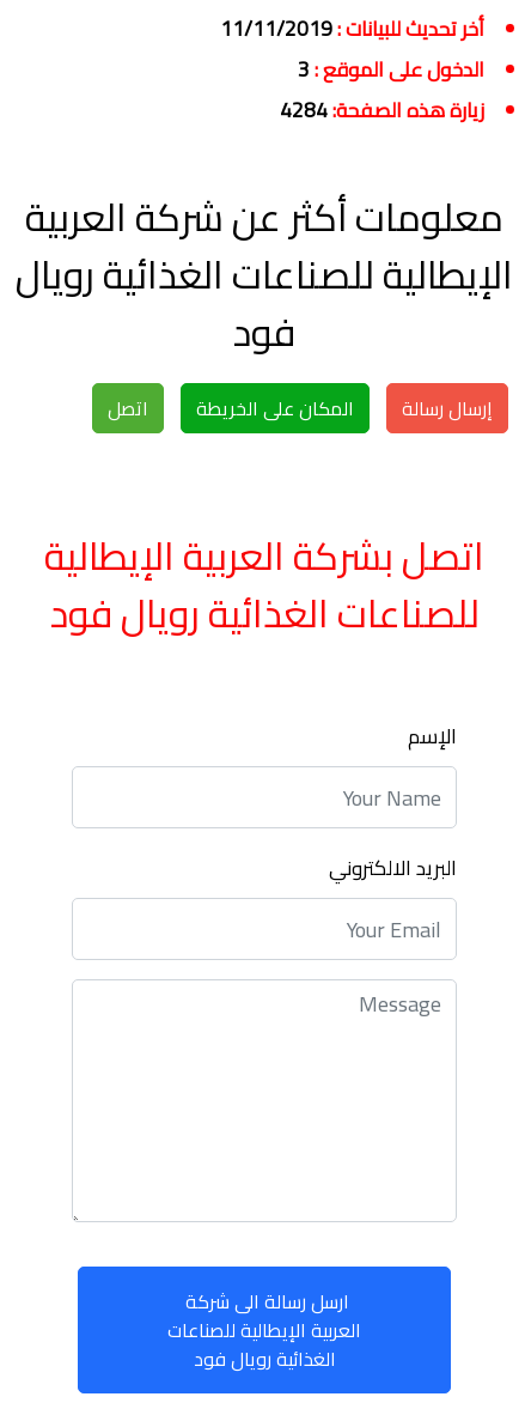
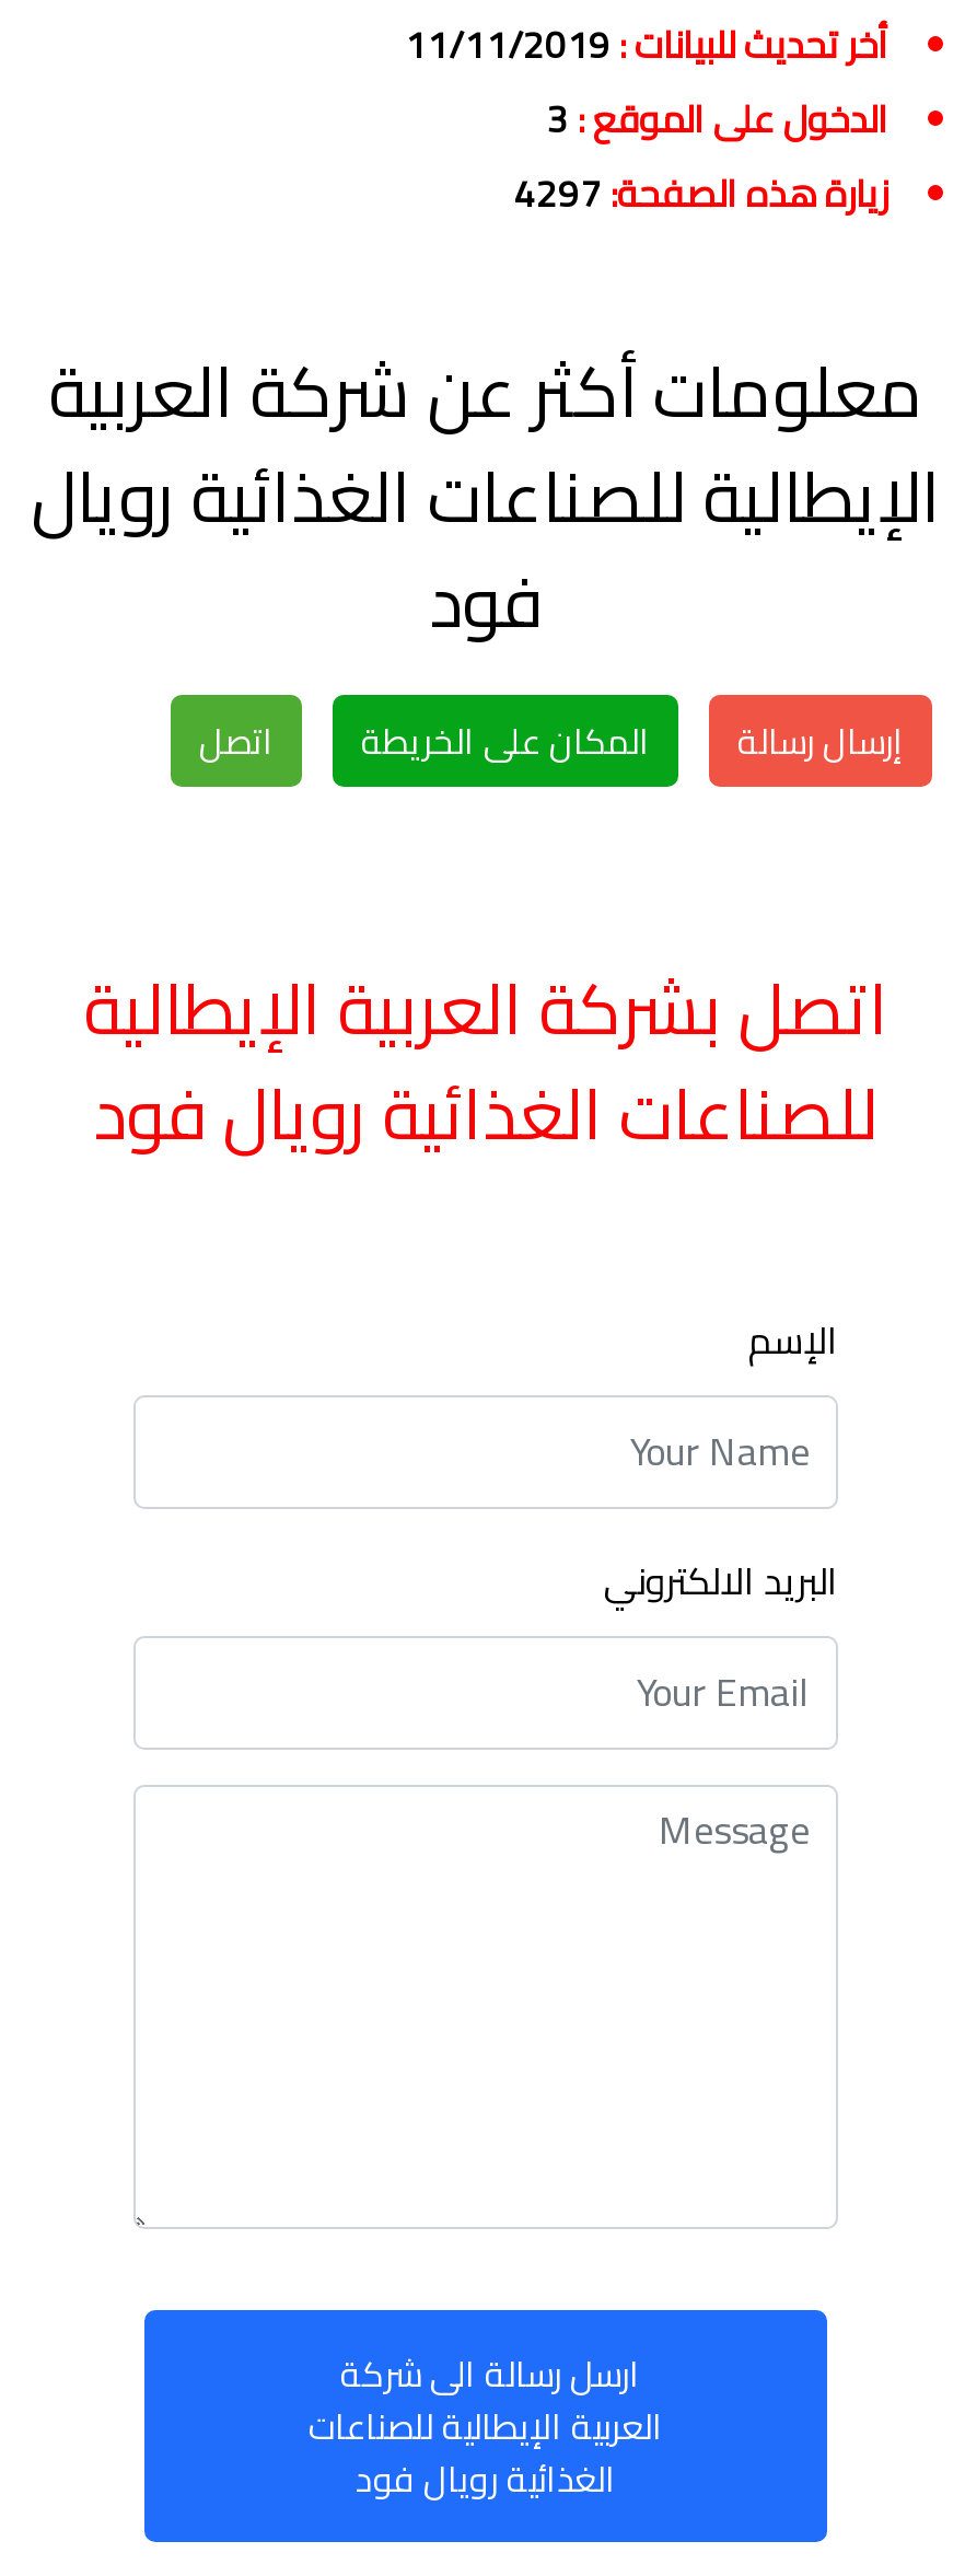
[280,91,484,129] زيارة هذه الصفحة: 4284 -> [514,159,888,229] زيارة هذه الصفحة: 4297

